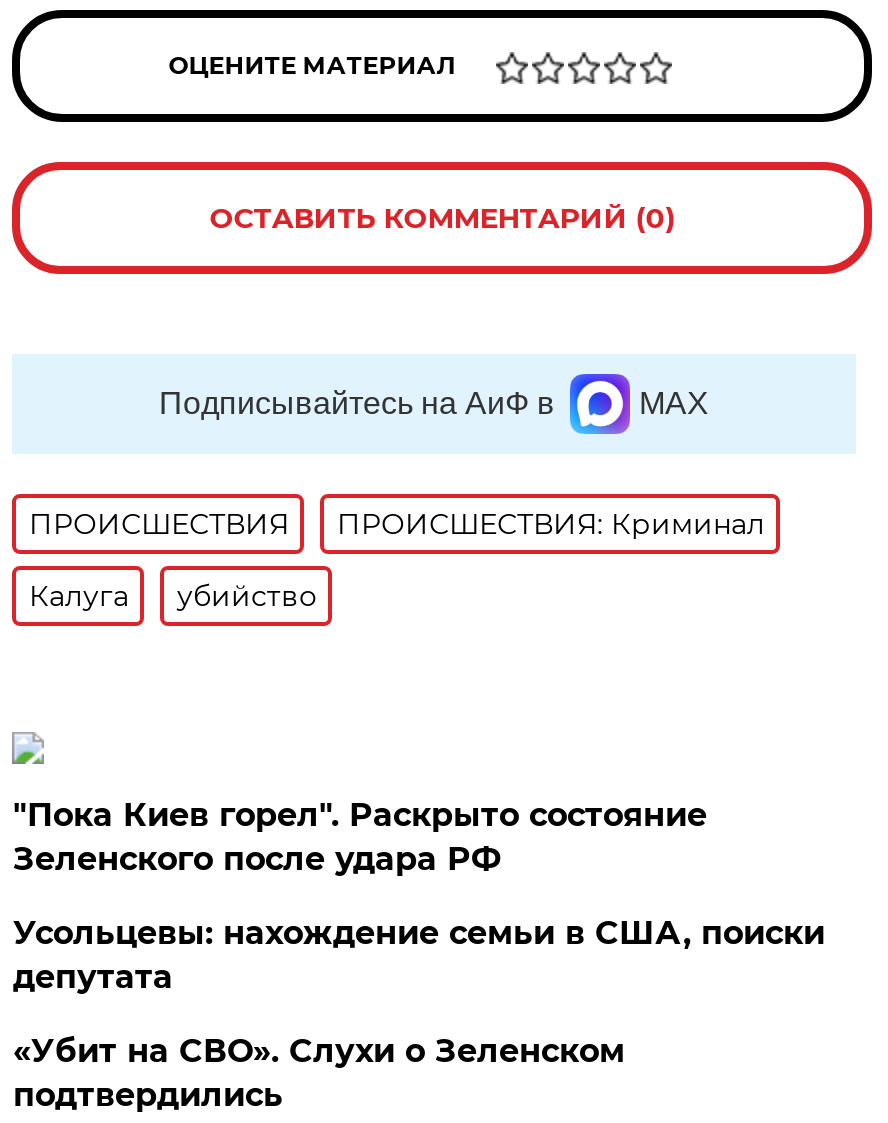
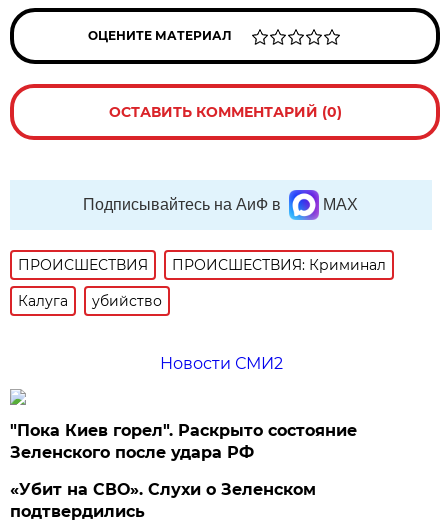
none -> [160,354,283,373] Новости СМИ2
moved [13,796,707,878] -> [10,421,357,462]: "Пока Киев горел". Раскрыто состояние | Зеленского после удара РФ
[13,914,825,996] Усольцевы: нахождение семьи в США, поиски | депутата -> none

